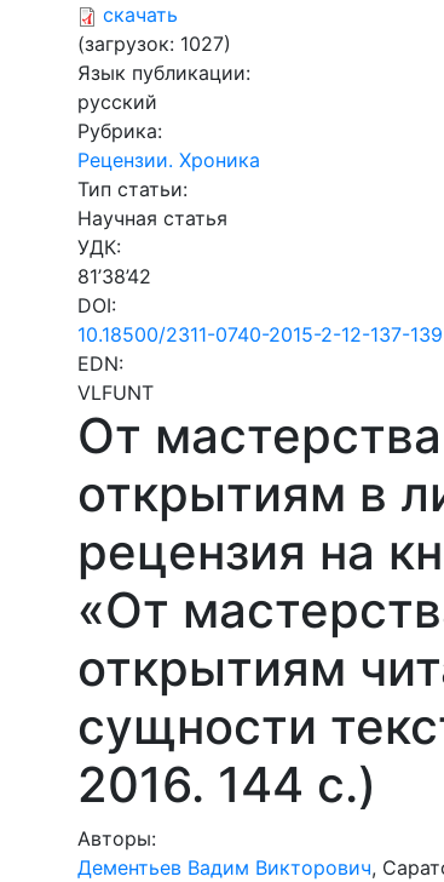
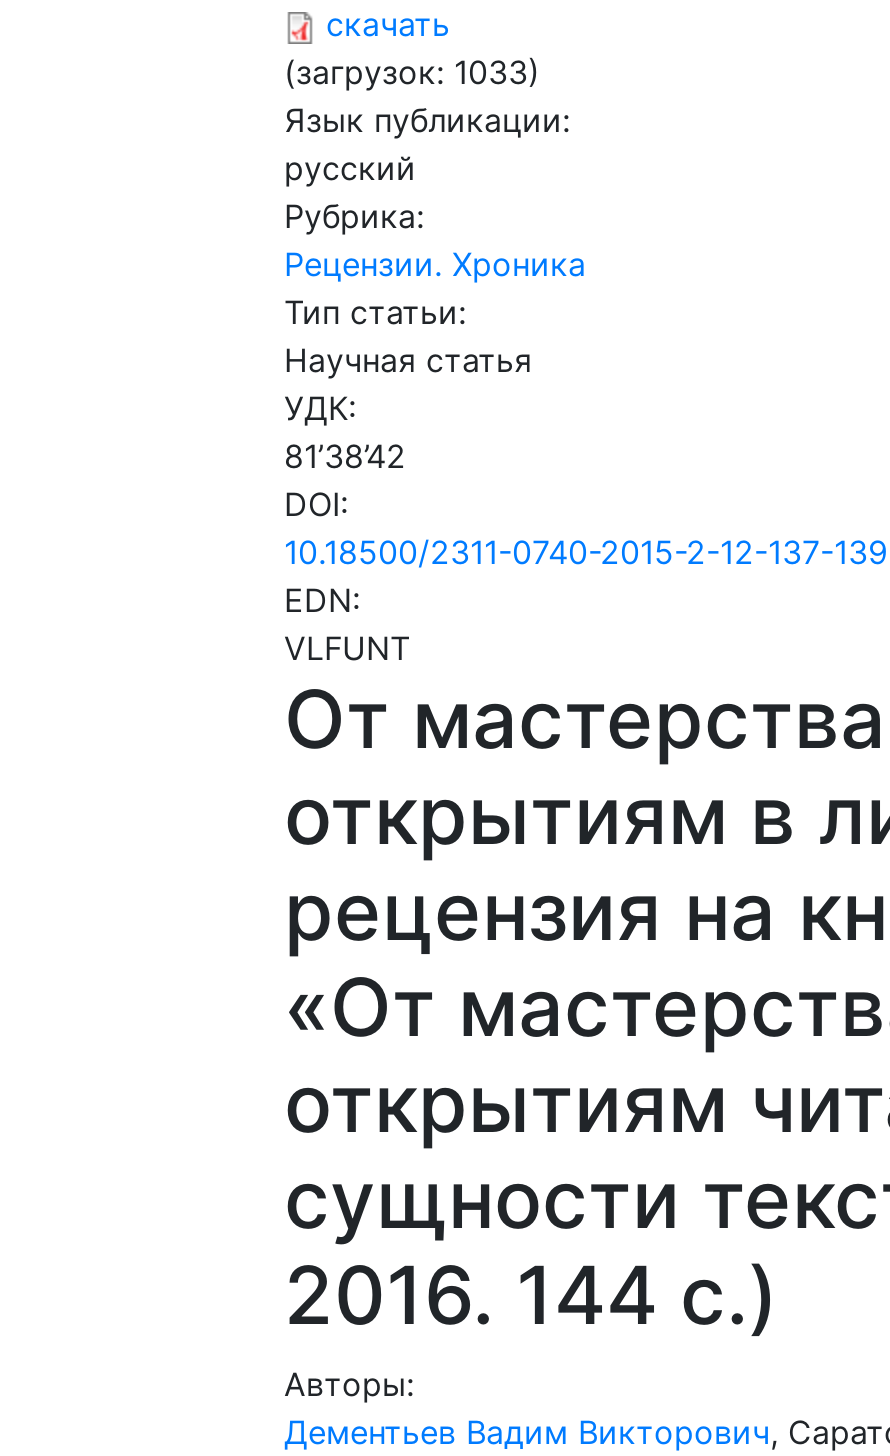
[77,32,231,56] (загрузок: 1027) -> [284,52,540,92] (загрузок: 1033)

